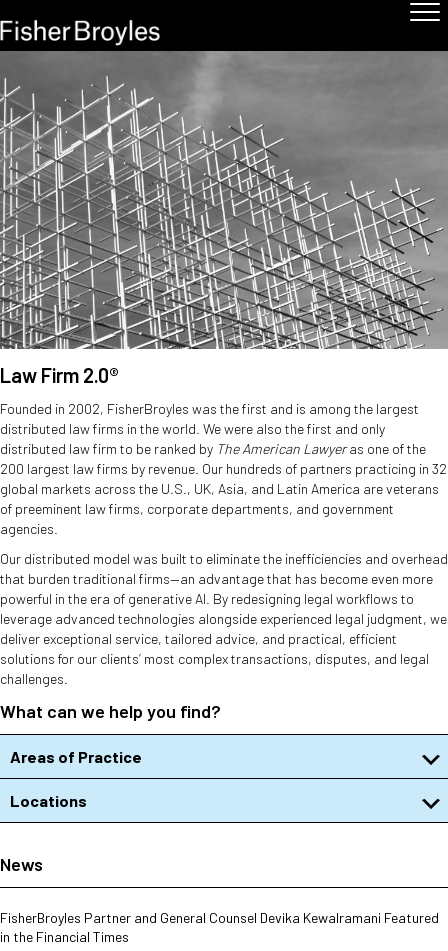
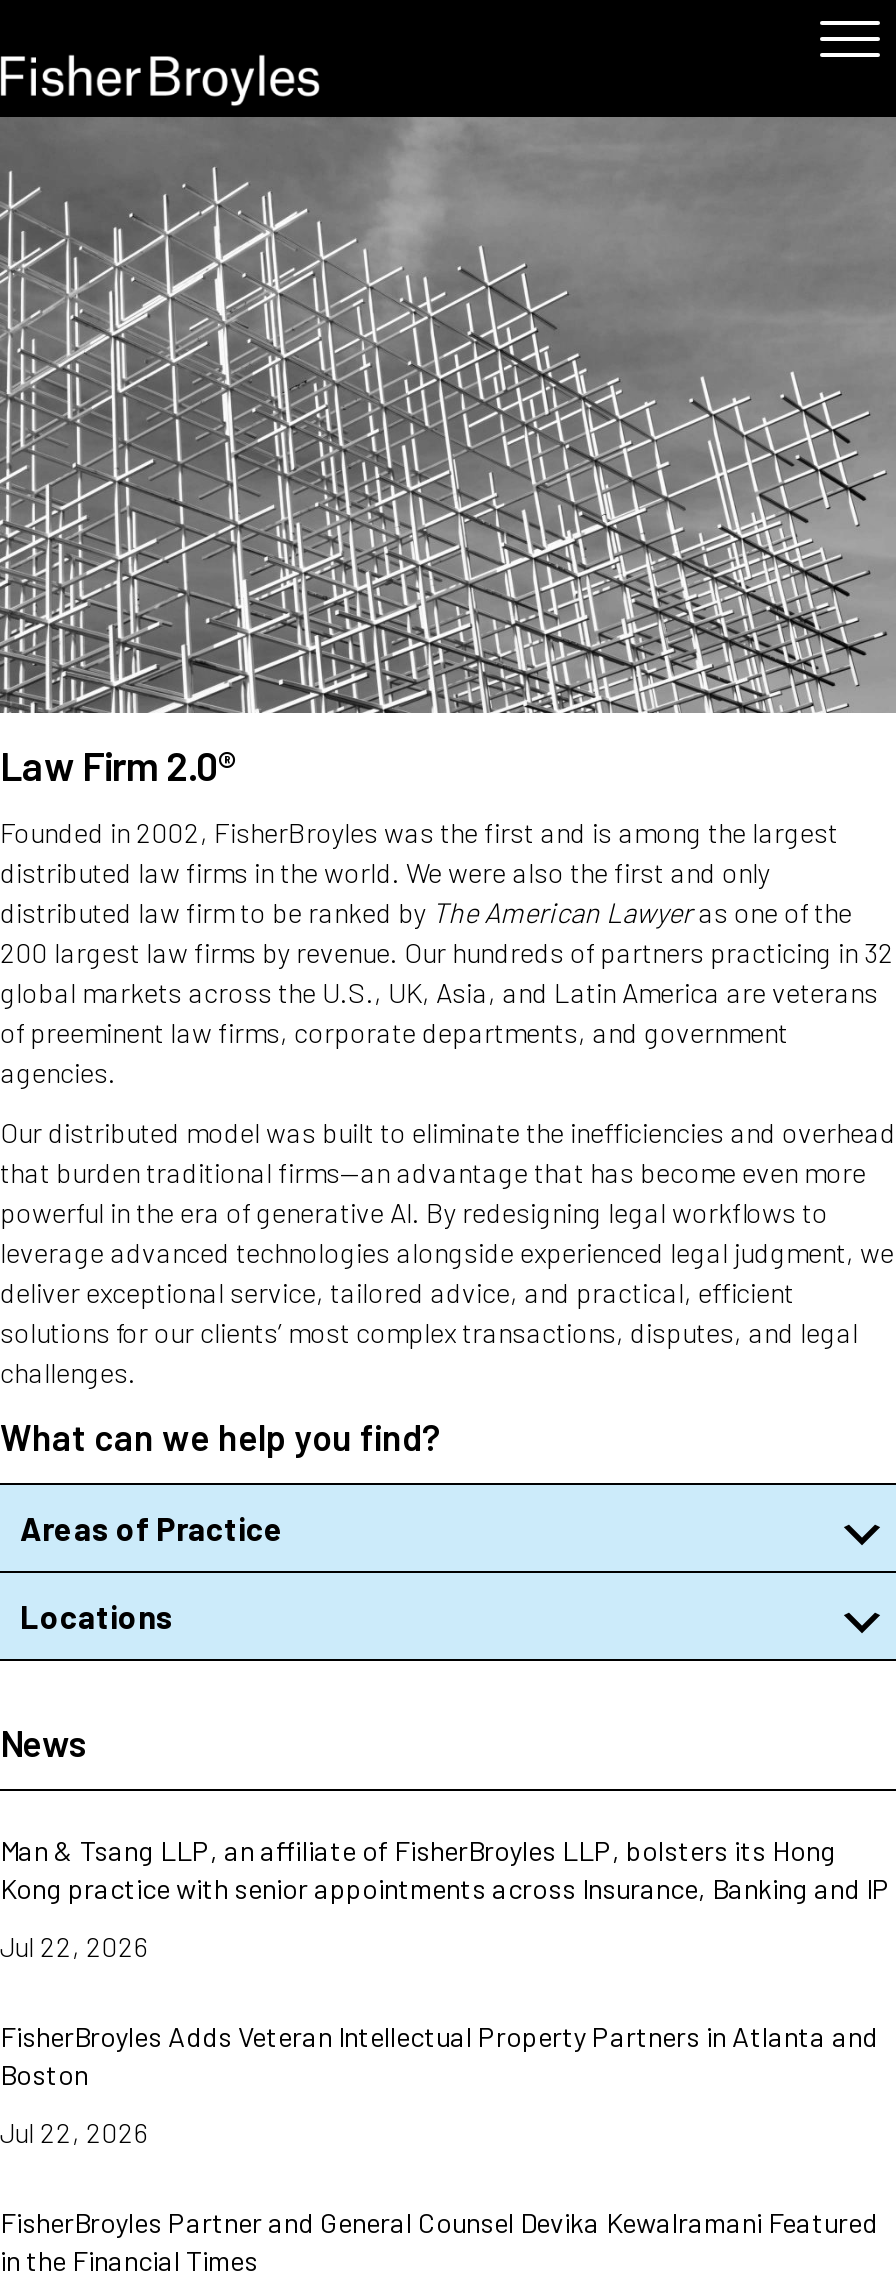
none -> [0,1833,890,2149] Man & Tsang LLP, an affiliate of FisherBroyles LLP, bolsters its Hong | Kong practice with senior appointments across Insurance, Banking and IP | Jul 22, 2026 | FisherBroyles Adds Veteran Intellectual Property Partners in Atlanta and | Boston | Jul 22, 2026

